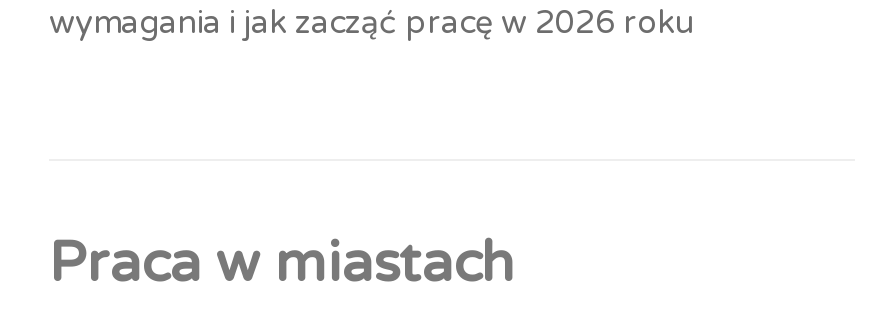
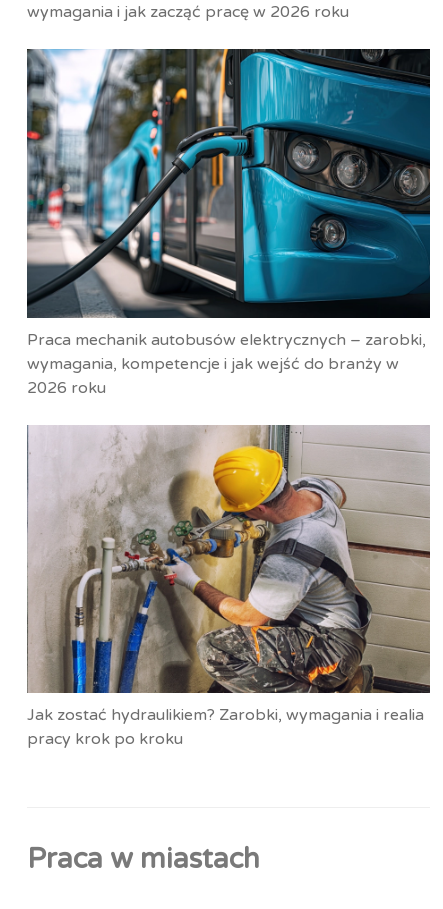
none -> [26,48,431,398] [image] | Praca mechanik autobusów elektrycznych – zarobki, | wymagania, kompetencje i jak wejść do branży w | 2026 roku
none -> [26,424,431,749] [image] | Jak zostać hydraulikiem? Zarobki, wymagania i realia | pracy krok po kroku

